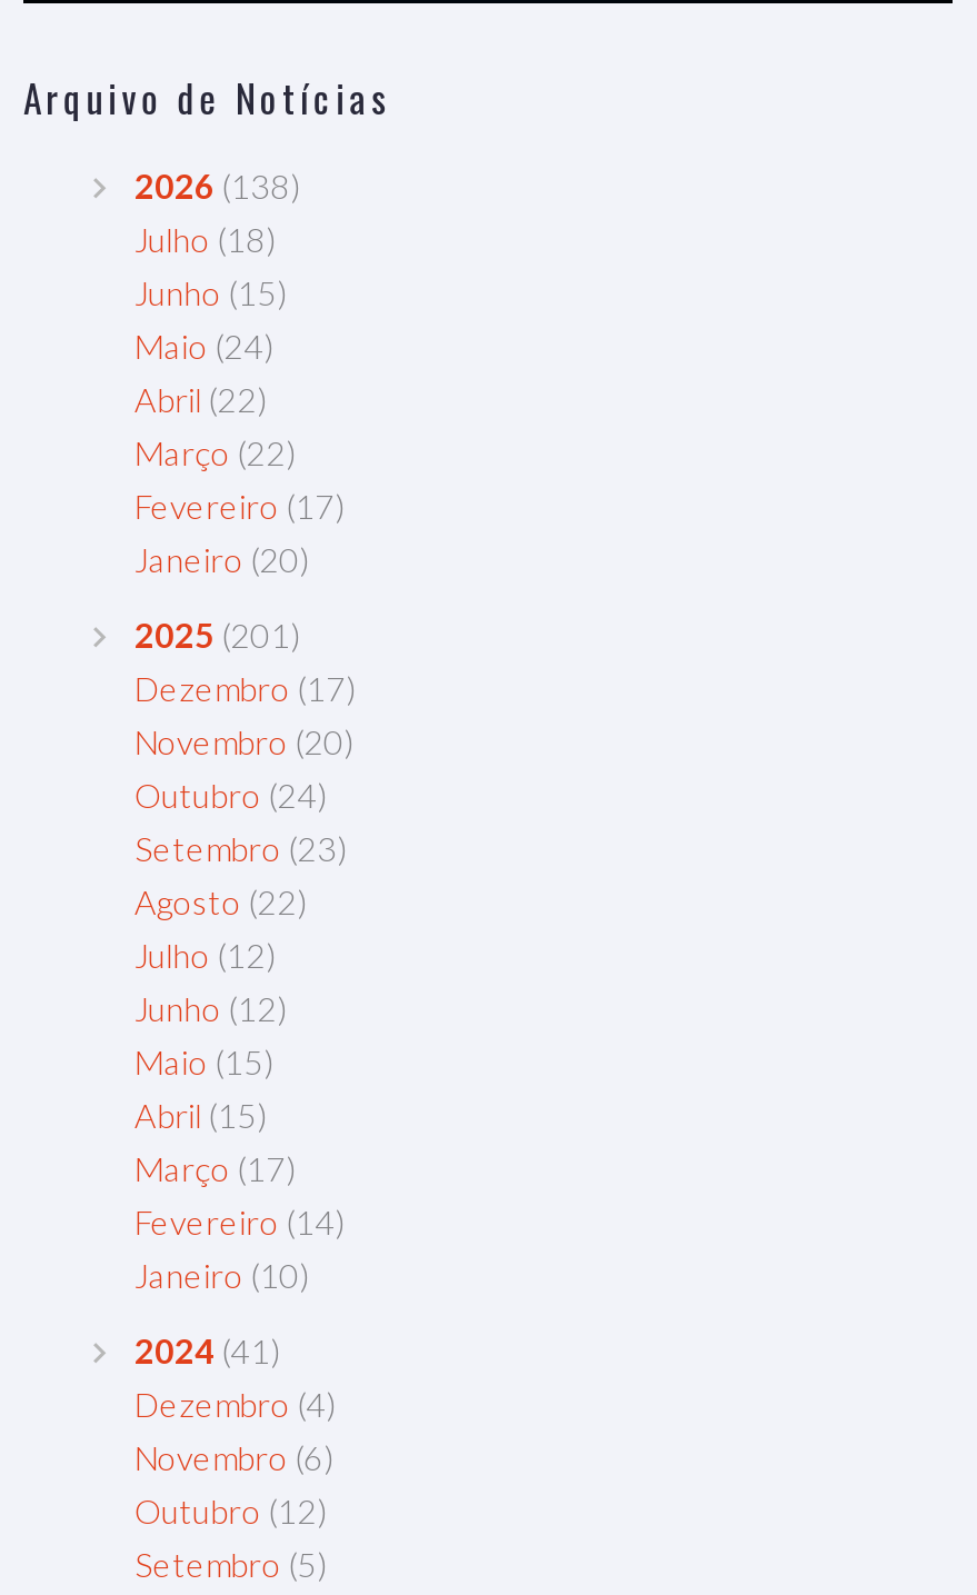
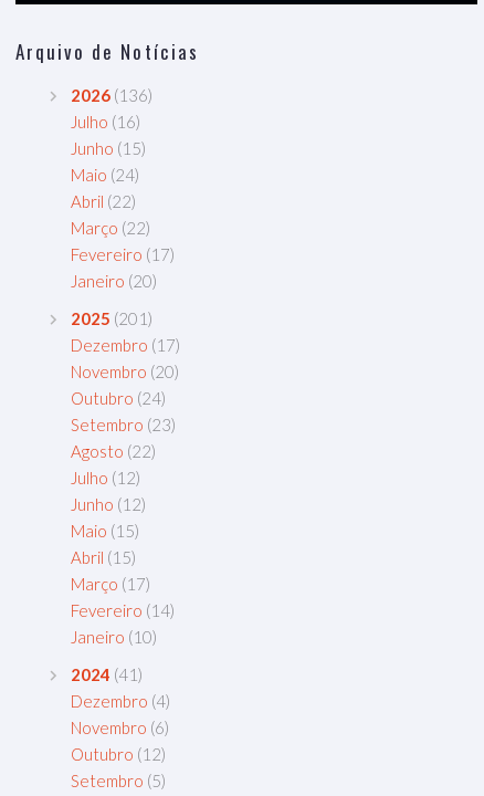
[134,167,299,207] 2026 (138) -> [71,86,152,105] 2026 (136)
[134,220,275,260] Julho (18) -> [71,112,140,132] Julho (16)

